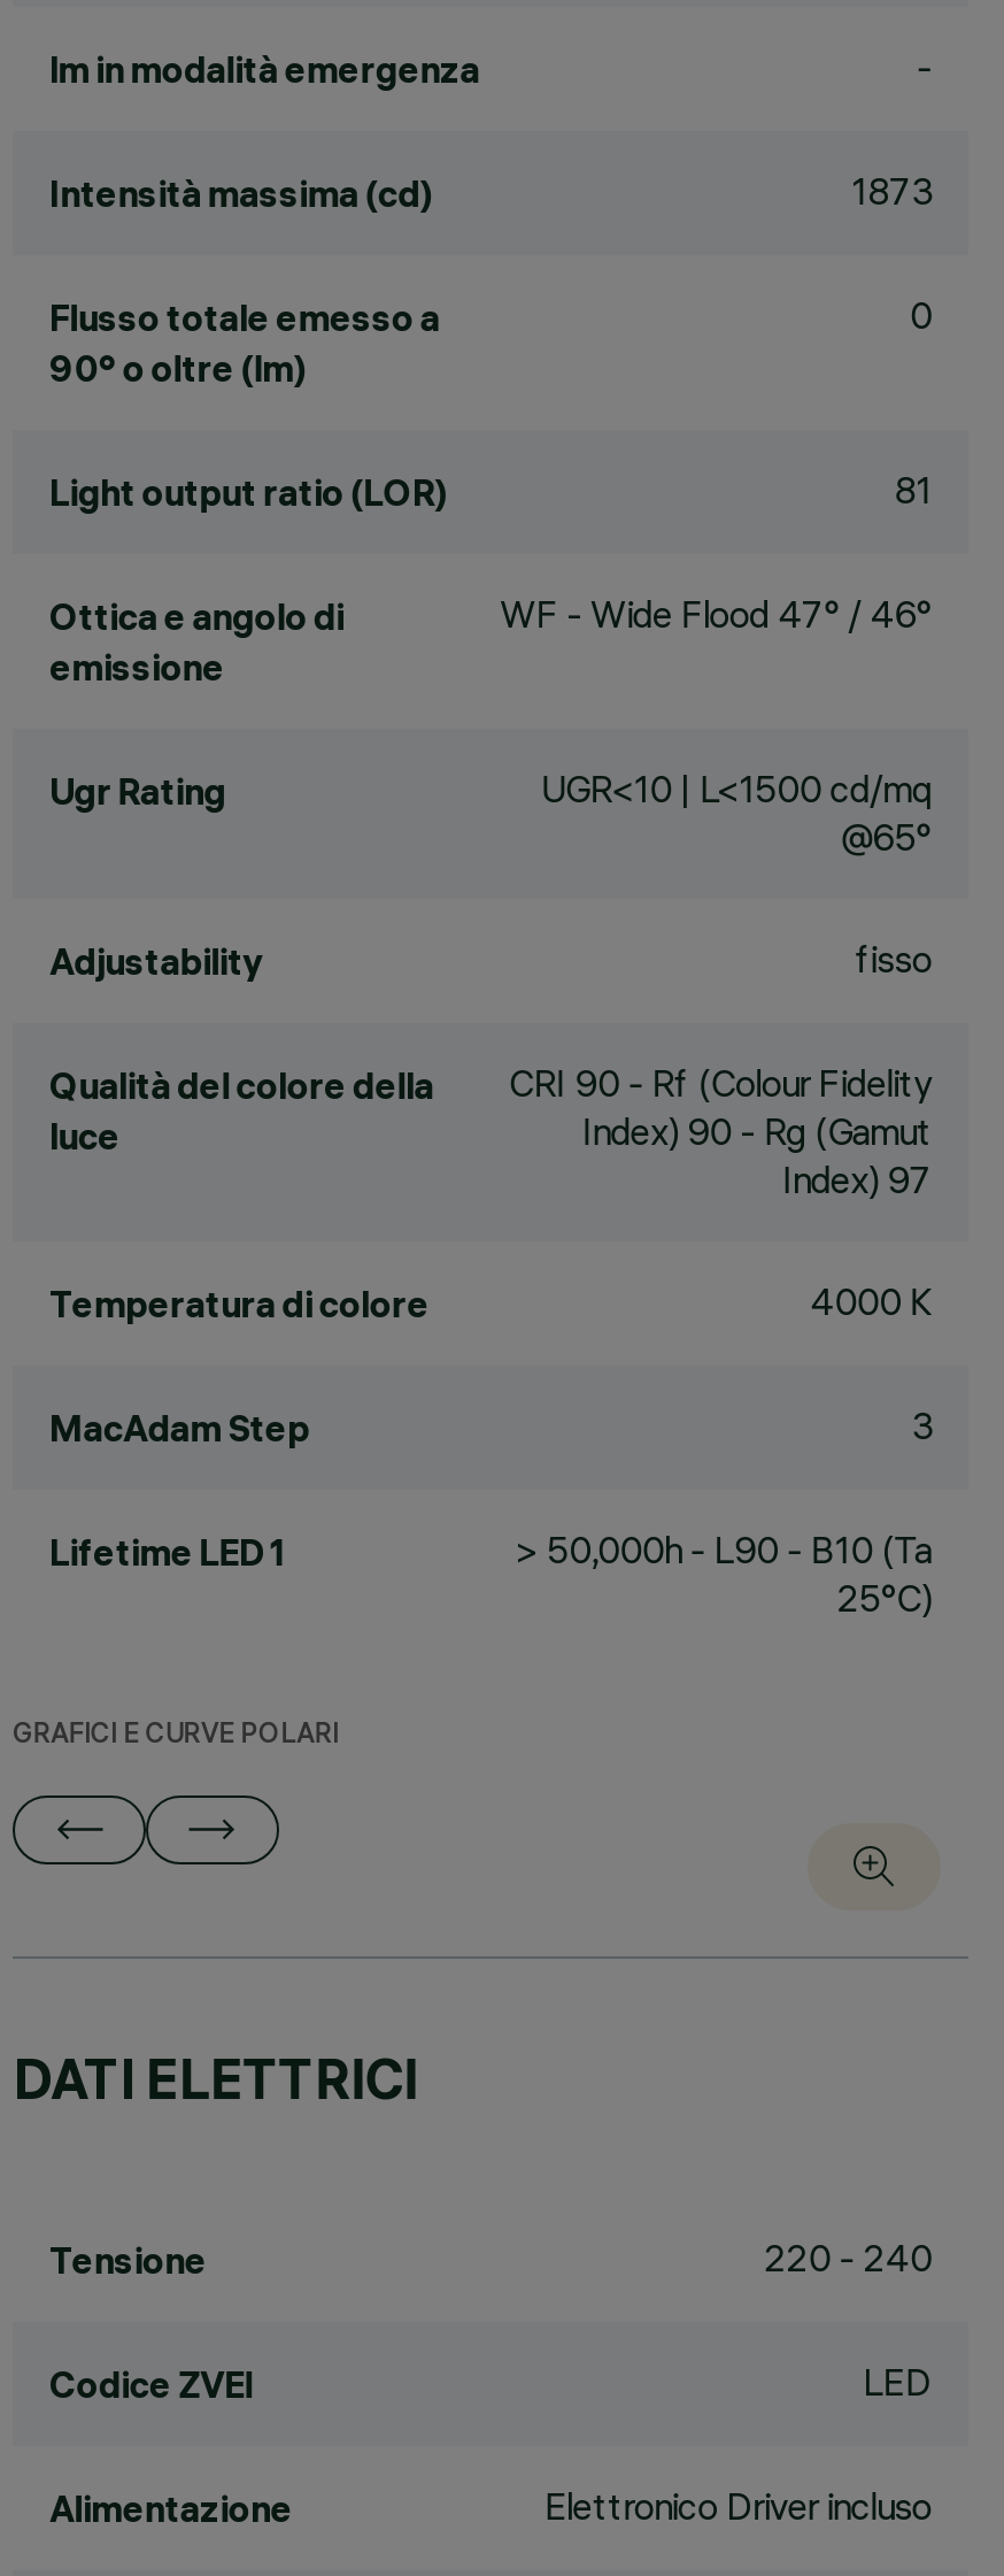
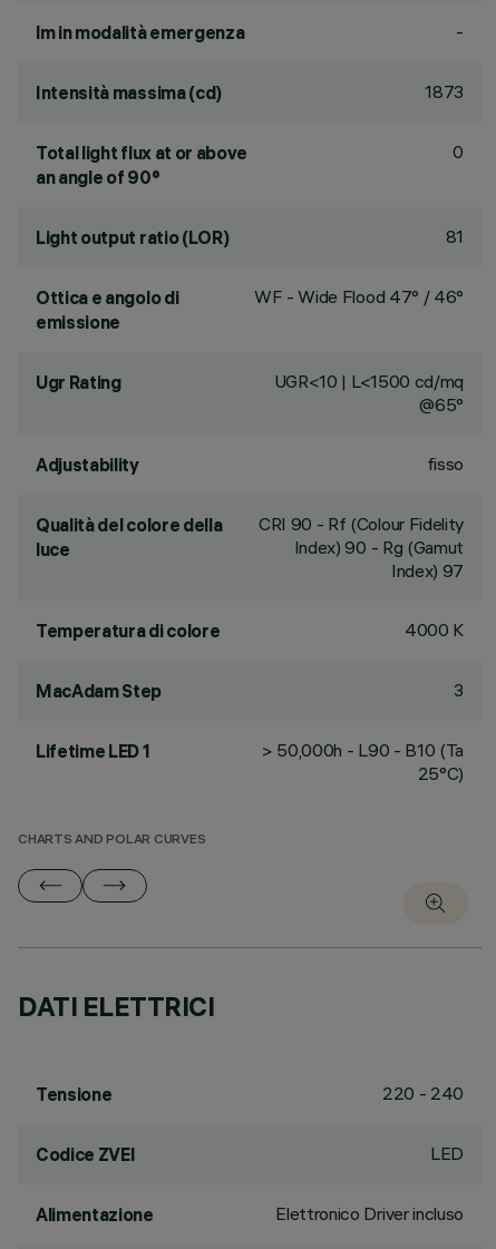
[49,294,440,391] Flusso totale emesso a | 90° o oltre (lm) -> [36,142,247,188] Total light flux at or above | an angle of 90°
[13,1722,338,1752] GRAFICI E CURVE POLARI -> [18,833,206,848] CHARTS AND POLAR CURVES

